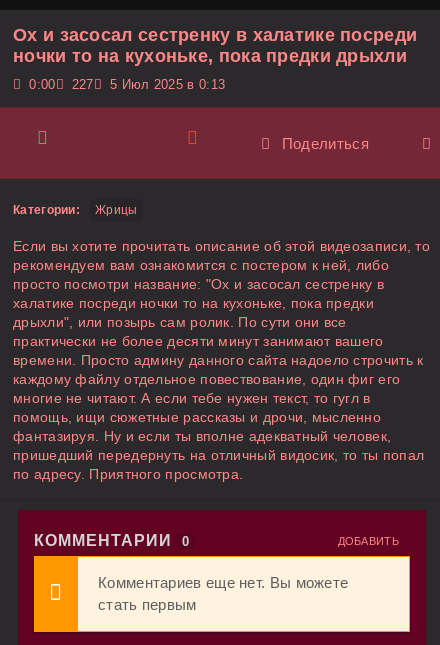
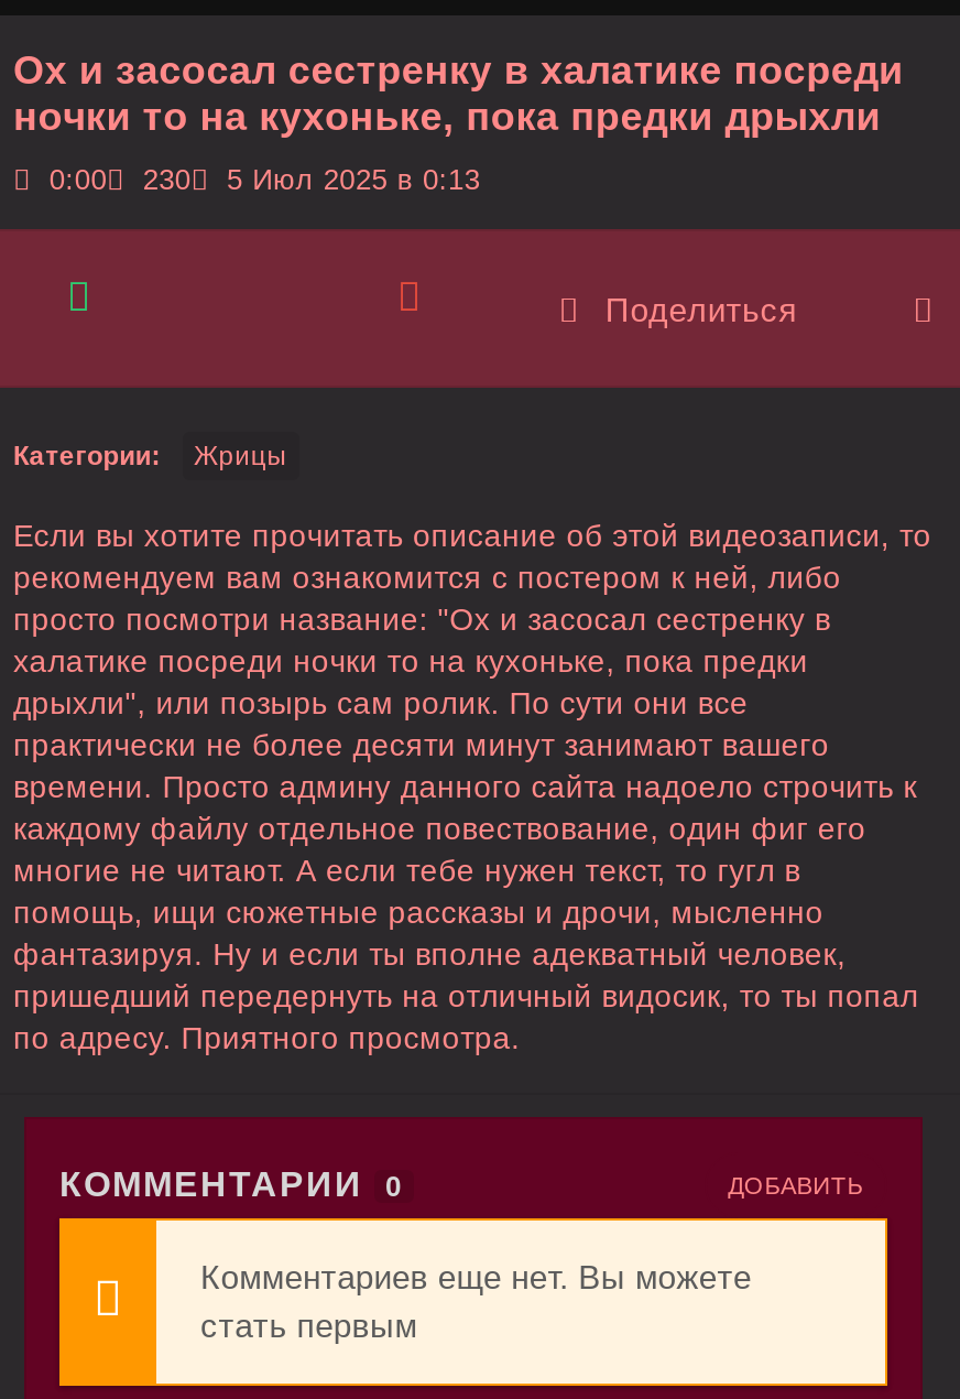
[29,77,225,92] 0:00 227 5 Июл 2025 в 0:13 -> [49,163,480,196] 0:00 230 5 Июл 2025 в 0:13

